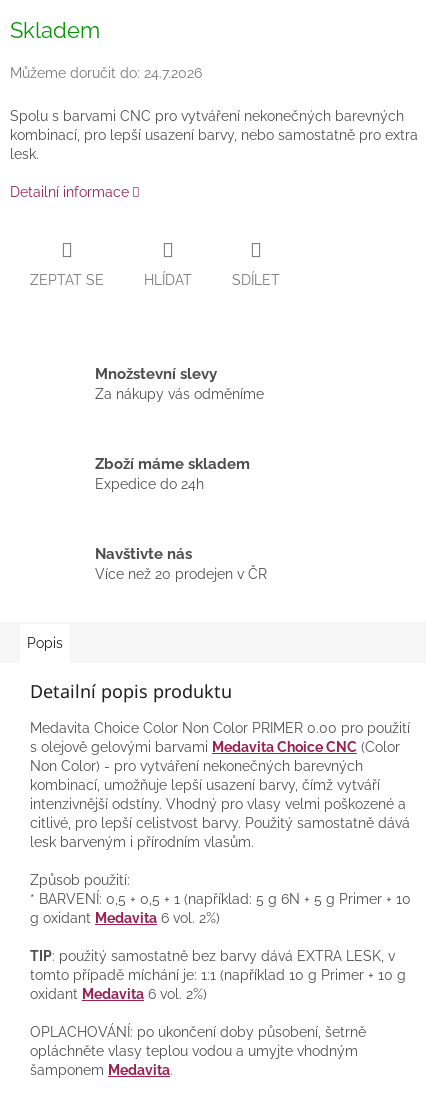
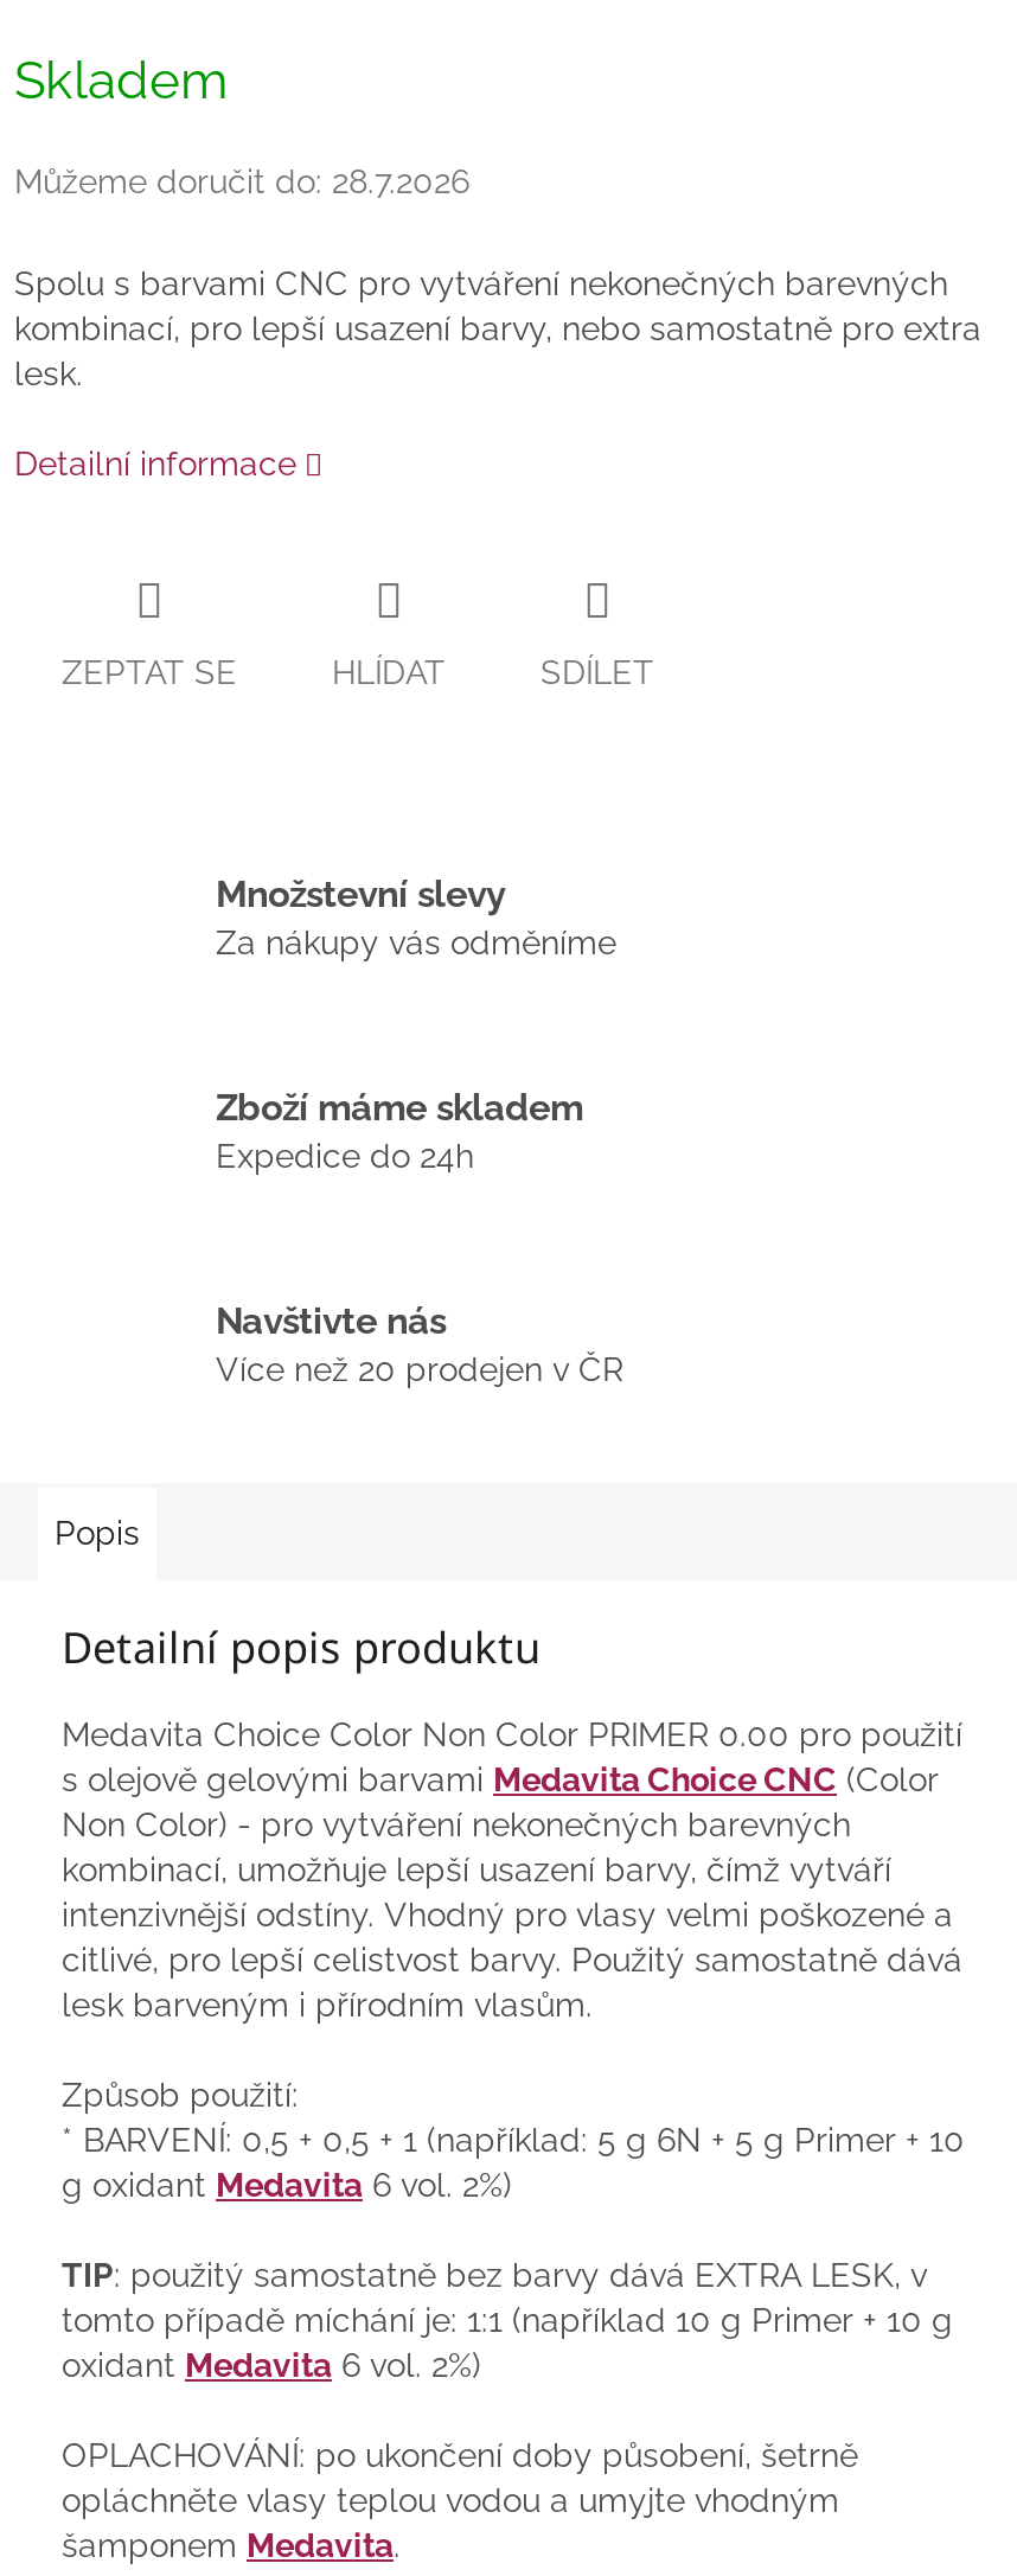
[10,65,202,81] Můžeme doručit do: 24.7.2026 -> [14,163,469,201] Můžeme doručit do: 28.7.2026

